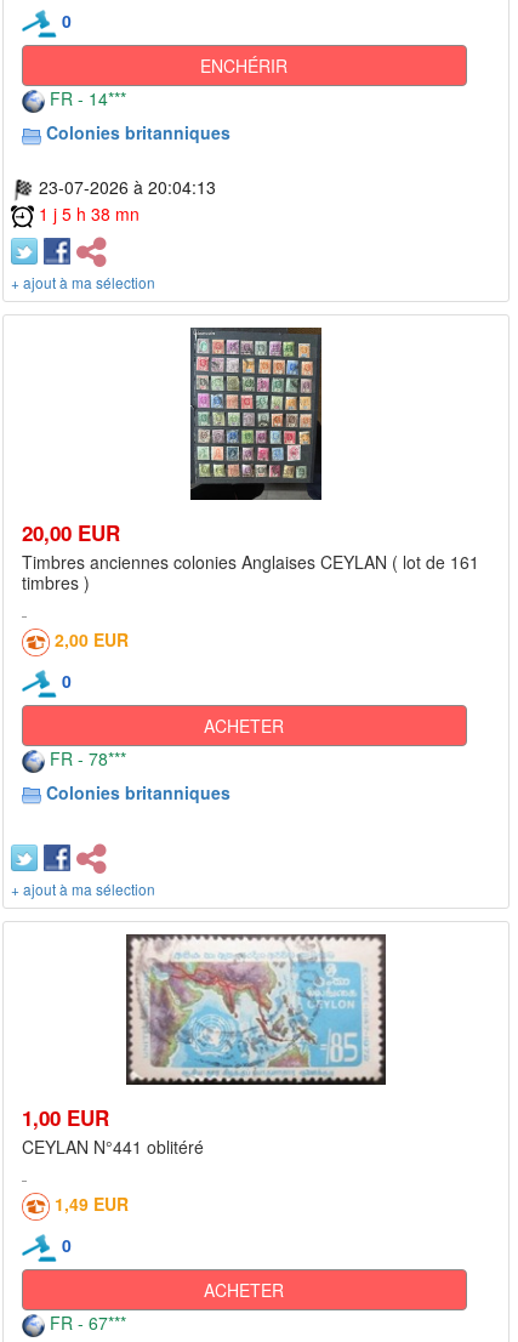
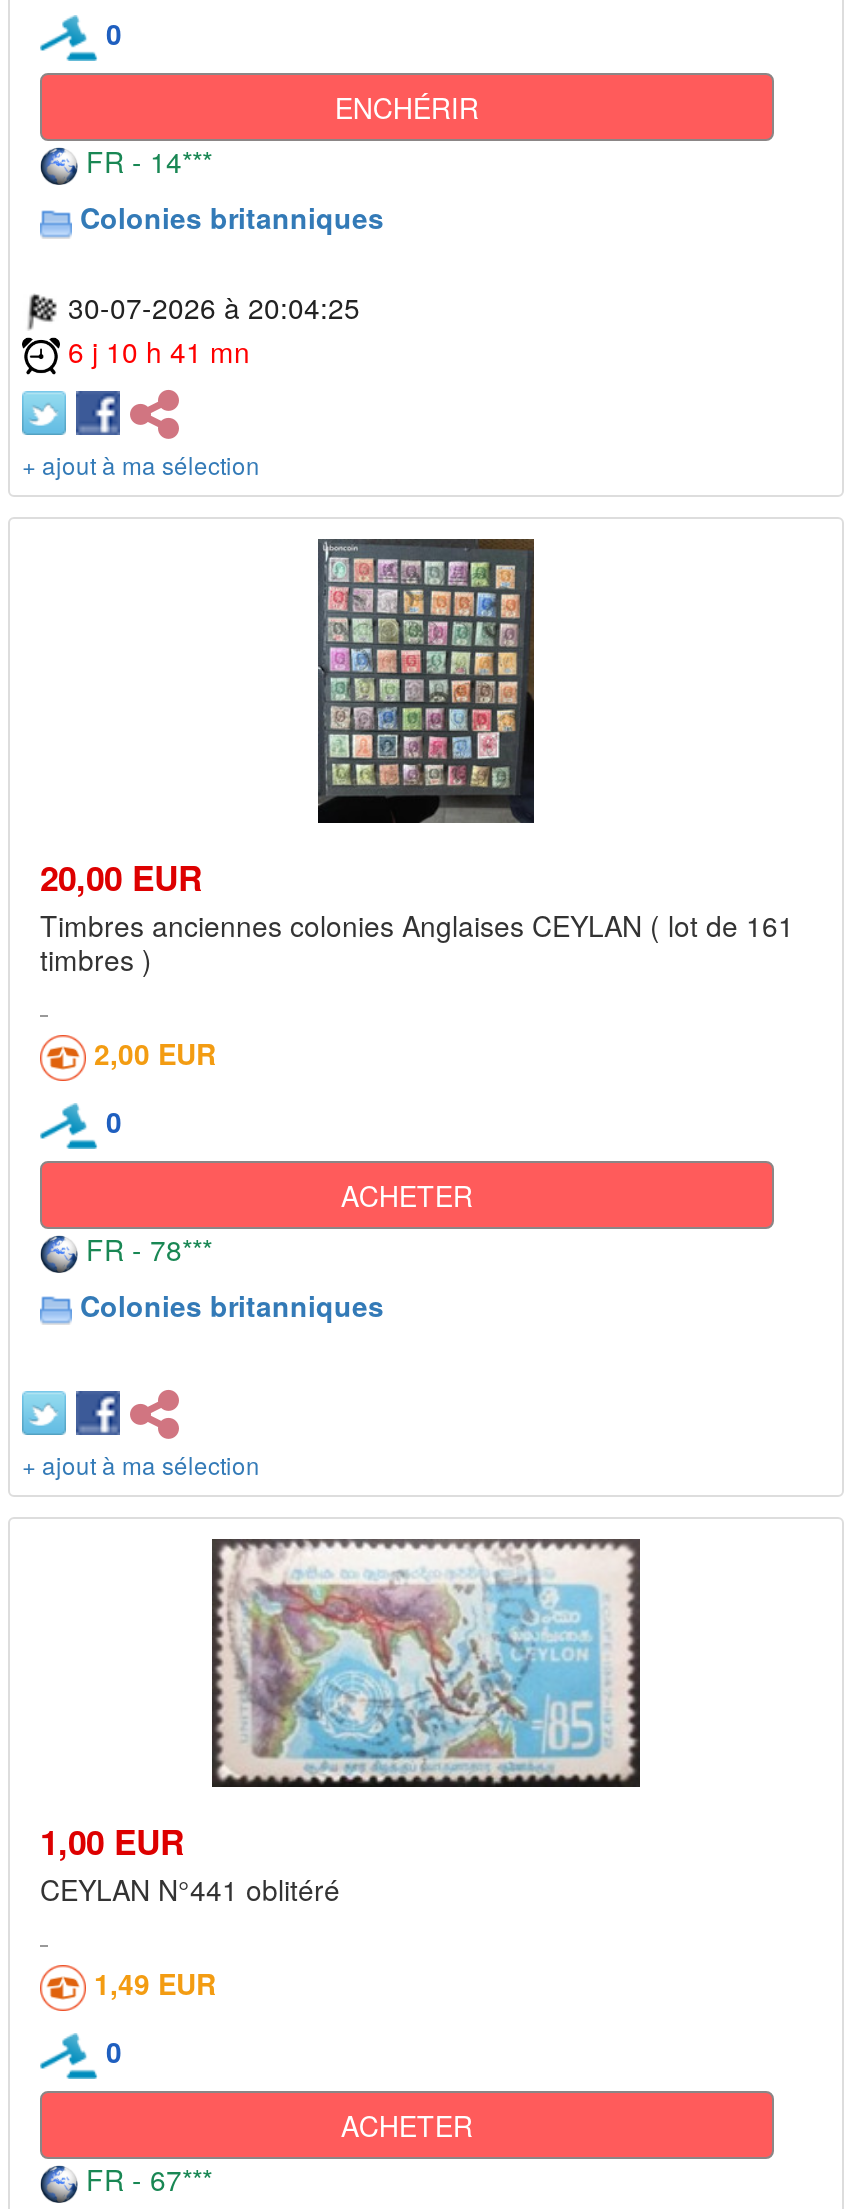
[34,175,216,199] 23-07-2026 à 20:04:13 -> [60,287,360,327] 30-07-2026 à 20:04:25
[39,201,140,226] 1 j 5 h 38 mn -> [68,331,250,371] 6 j 10 h 41 mn

